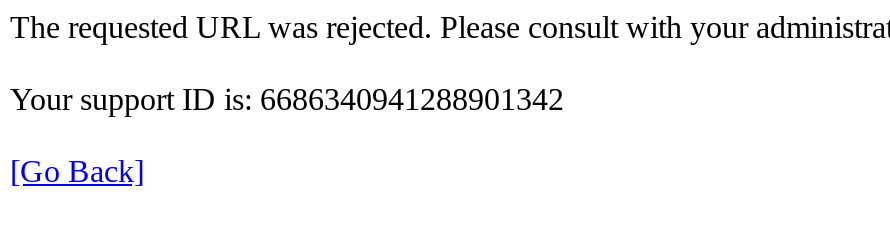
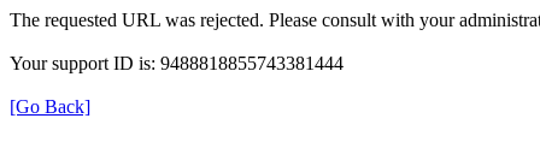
[10,82,564,116] Your support ID is: 6686340941288901342 -> [10,53,344,73] Your support ID is: 9488818855743381444

